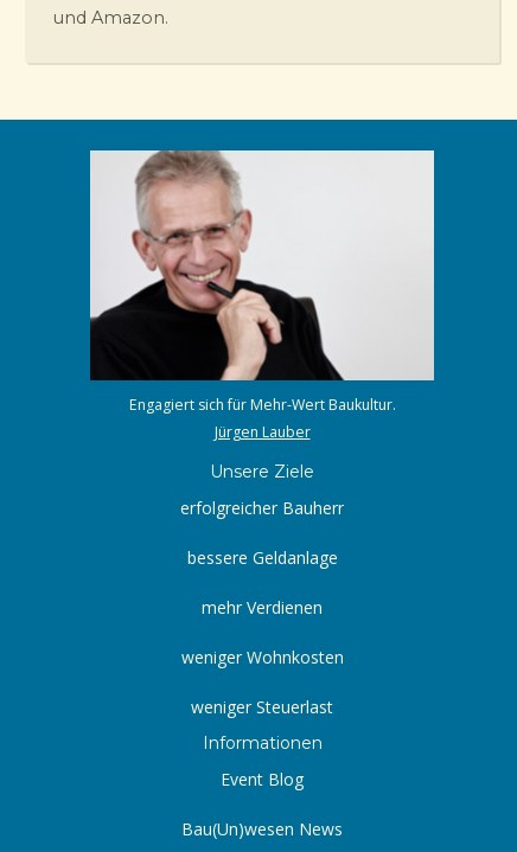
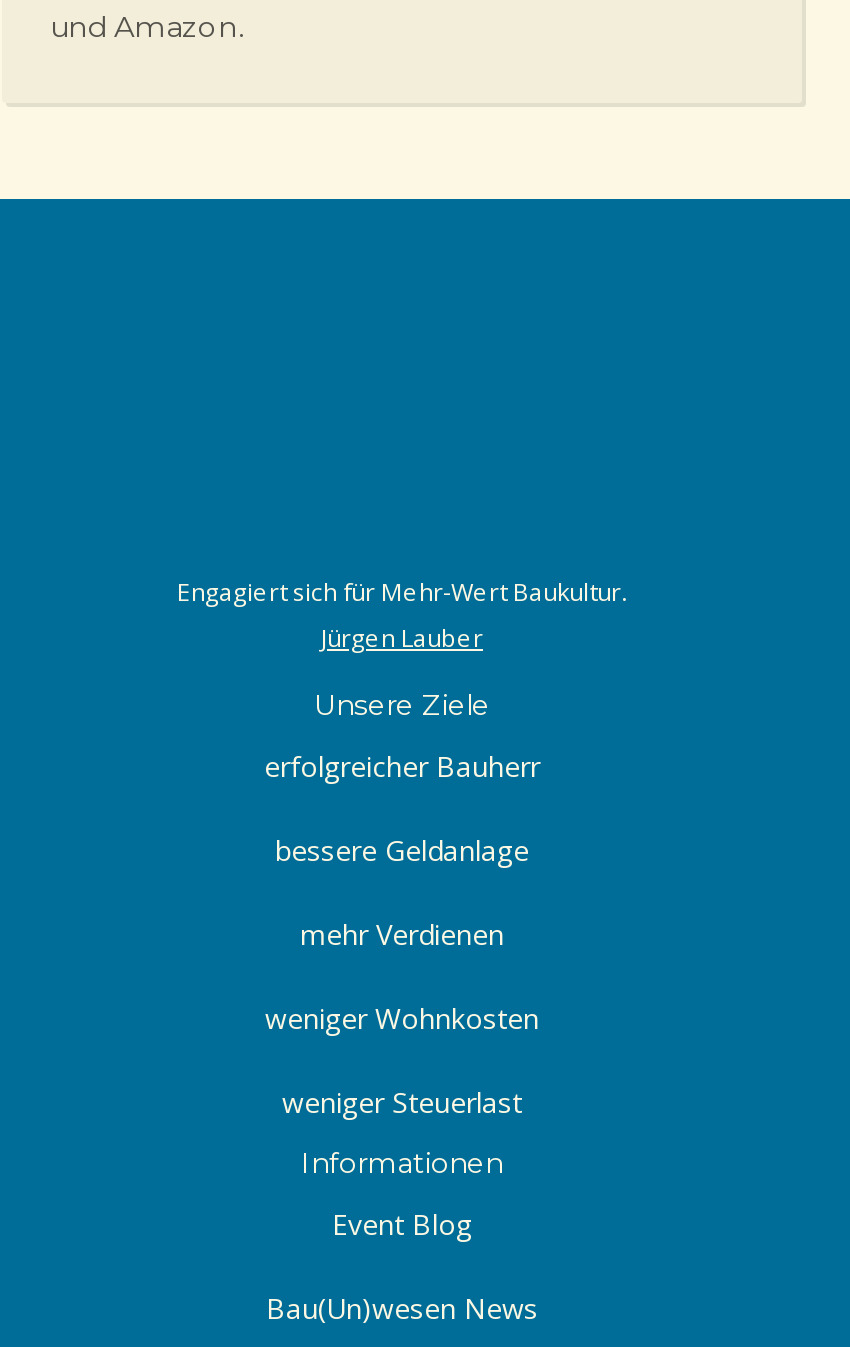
[89,149,435,382] [image] -> none

